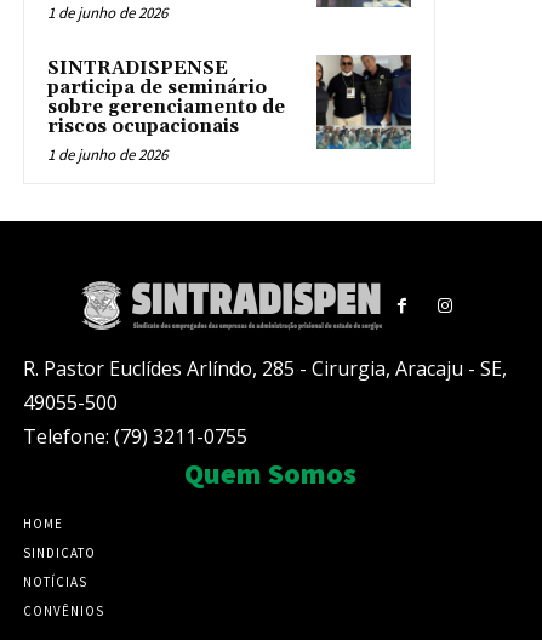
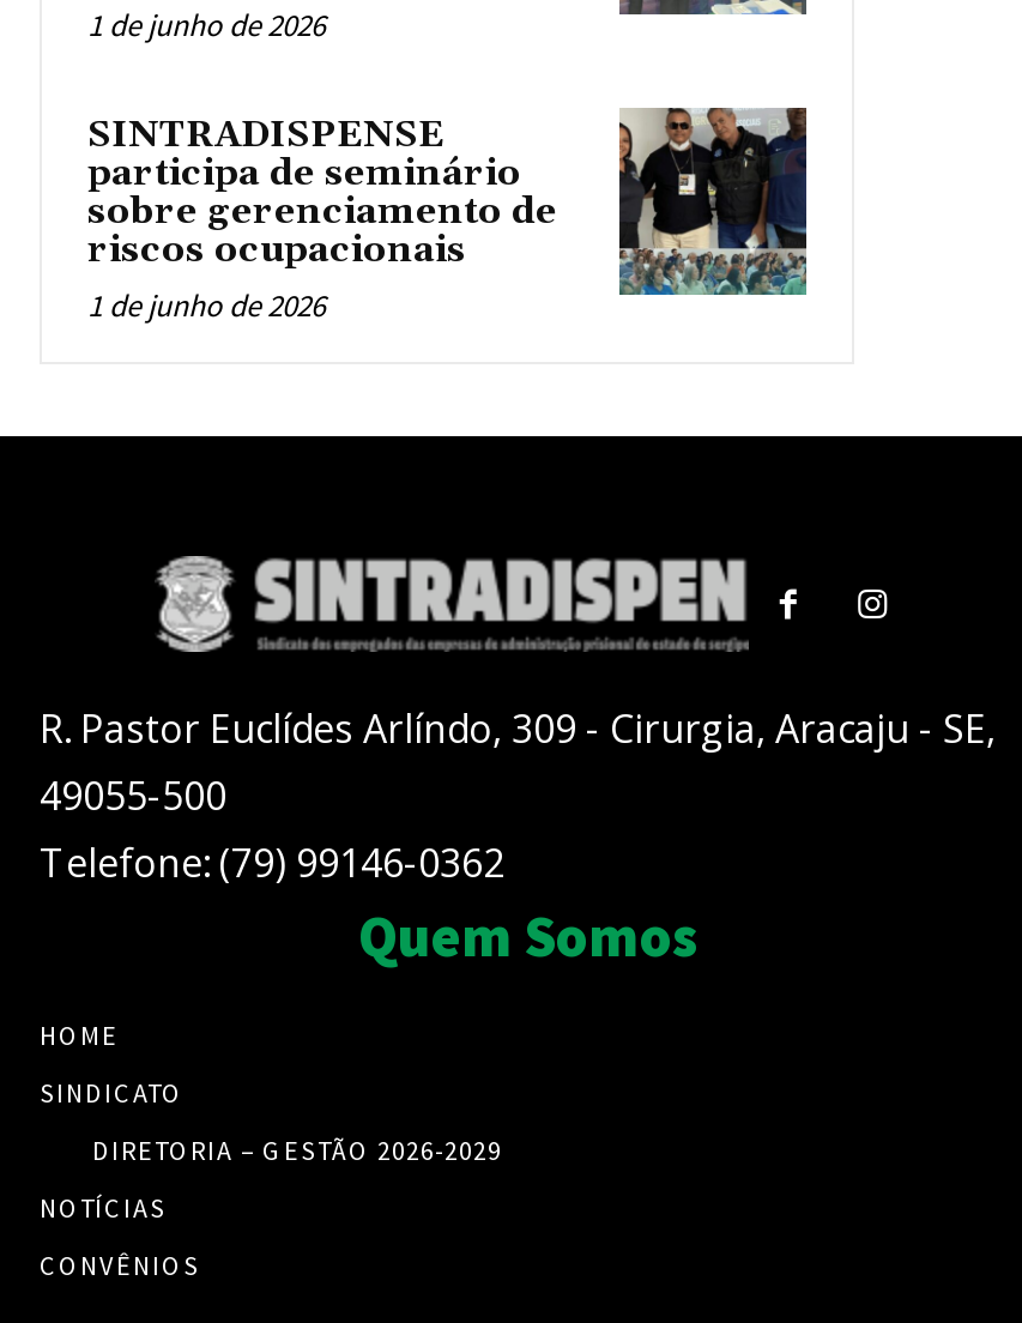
[23,355,507,382] R. Pastor Euclídes Arlíndo, 285 - Cirurgia, Aracaju - SE, -> [40,702,996,755] R. Pastor Euclídes Arlíndo, 309 - Cirurgia, Aracaju - SE,
[23,423,247,450] Telefone: (79) 3211-0755 -> [40,837,504,889] Telefone: (79) 99146-0362
none -> [92,1134,502,1167] DIRETORIA – GESTÃO 2026-2029

